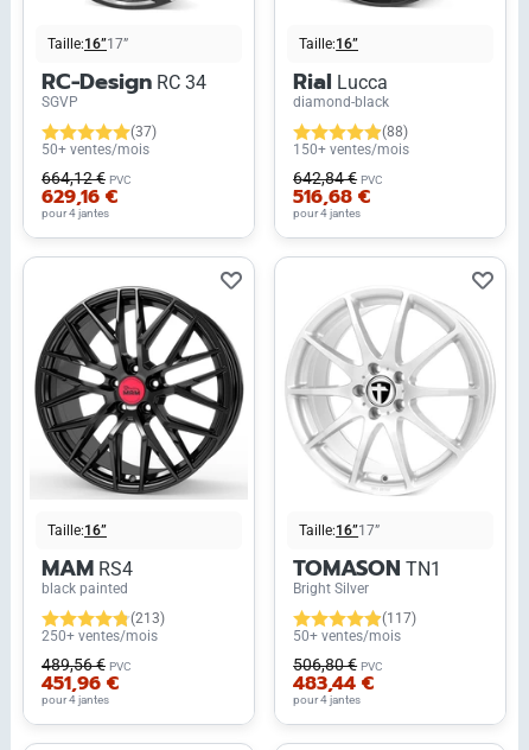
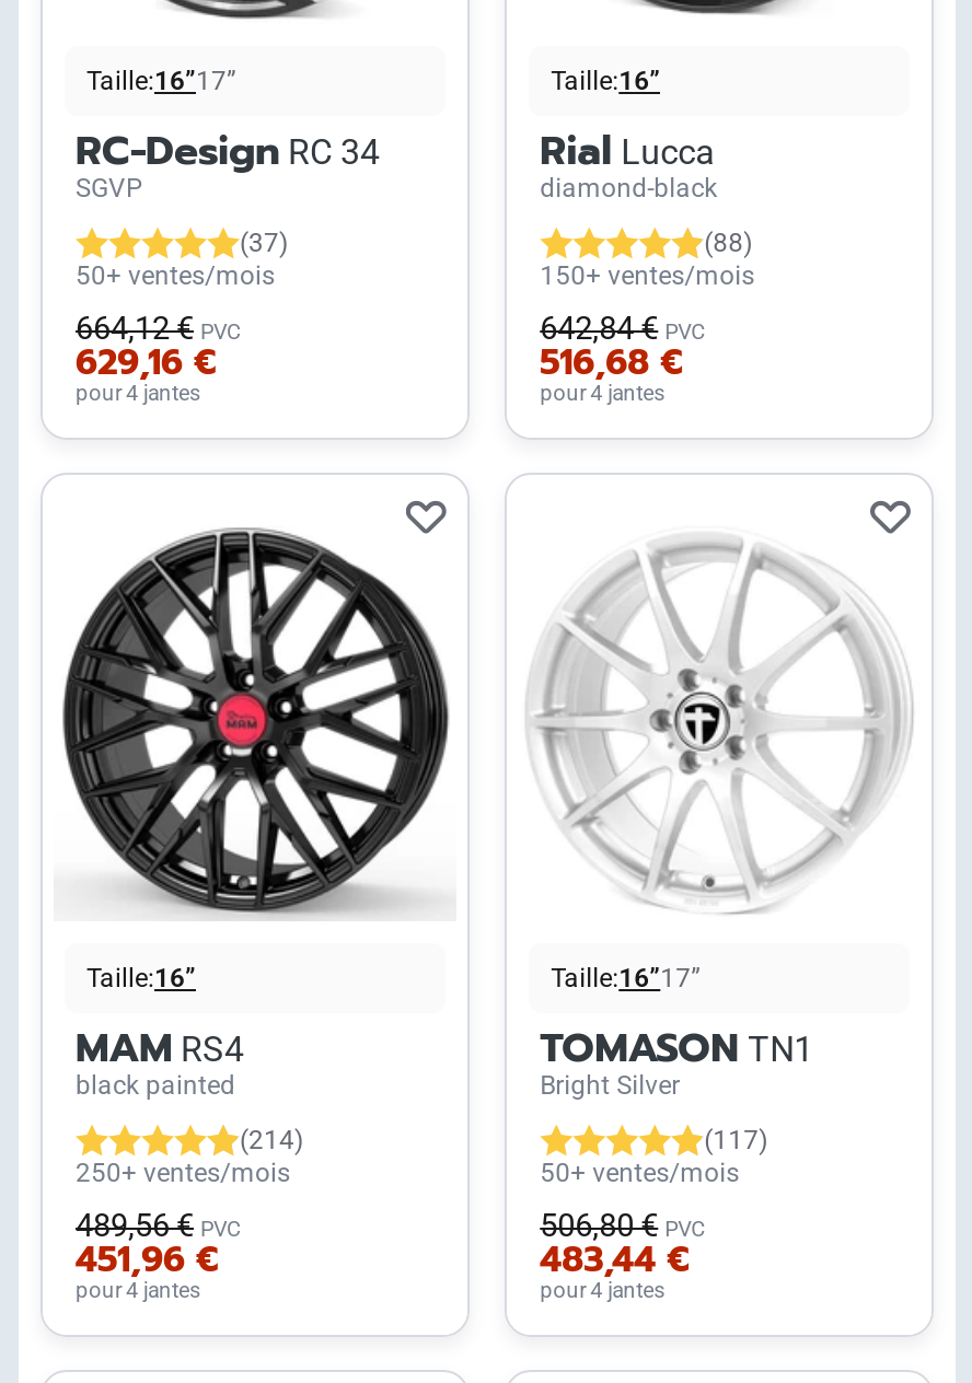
[130,610,165,626] (213) -> [240,1124,303,1155] (214)

